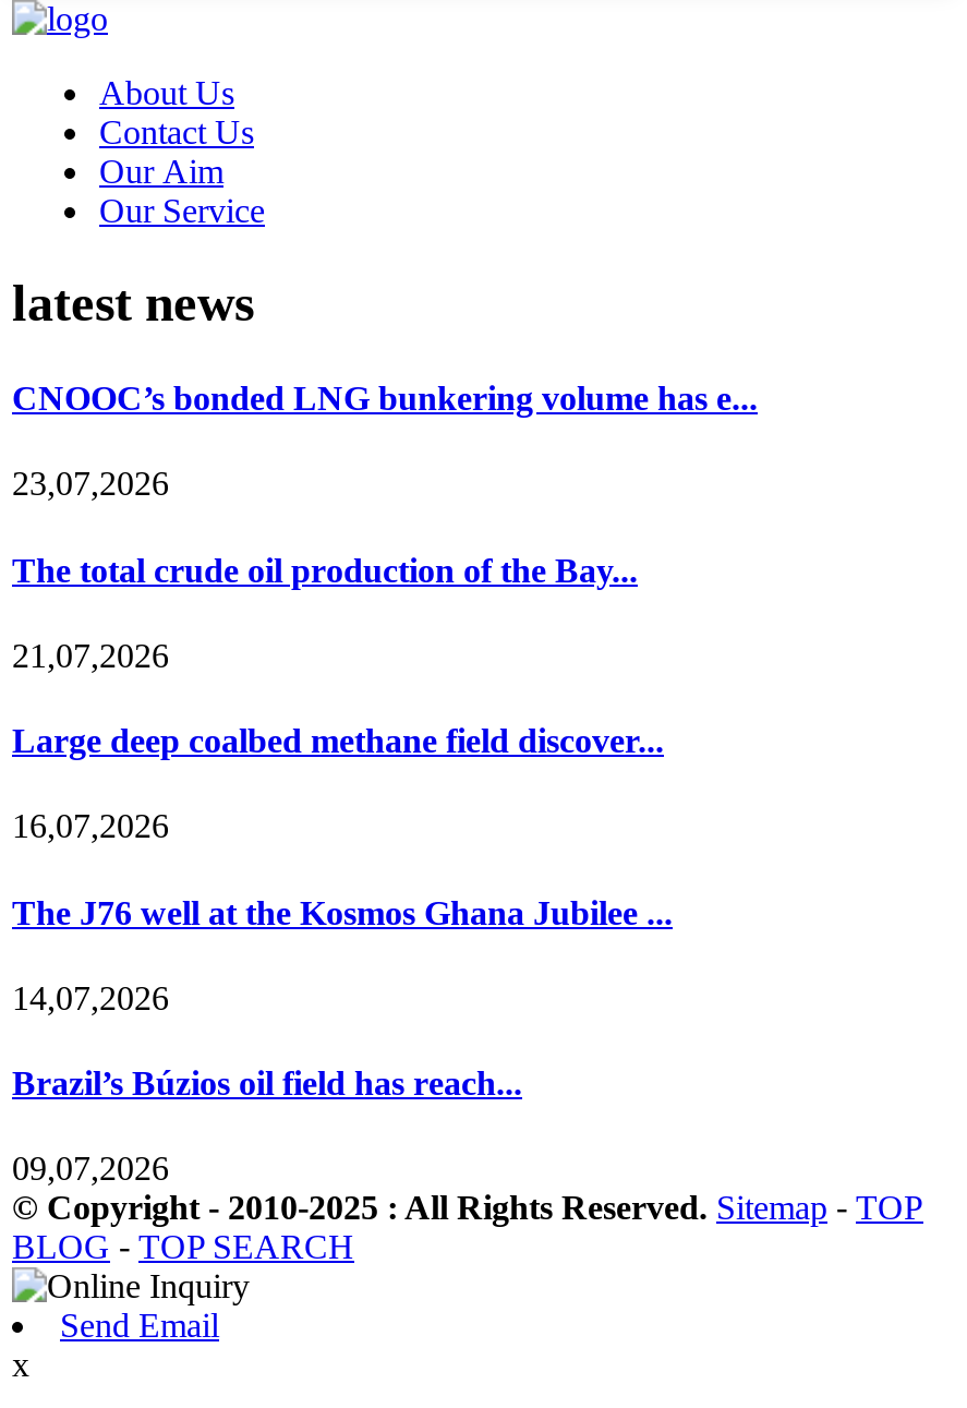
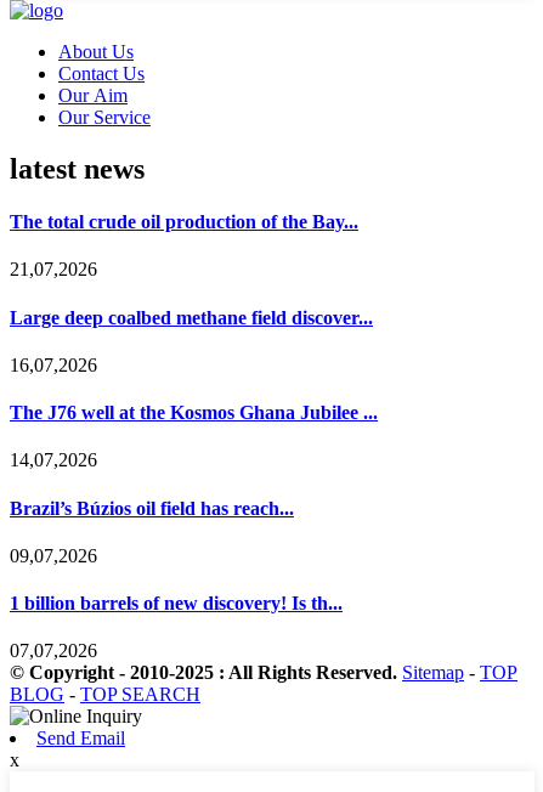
[12,380,758,502] CNOOC’s bonded LNG bunkering volume has e... | 23,07,2026 -> none
moved [12,551,673,1187] -> [10,211,378,566]: The total crude oil production of the Bay... | 21,07,2026 | Large deep coalbed methane field discover... | 16,07,2026 | The J76 well at the Kosmos Ghana Jubilee ... | 14,07,2026 | Brazil’s Búzios oil field has reach... | 09,07,2026
none -> [10,593,343,661] 1 billion barrels of new discovery! Is th... | 07,07,2026

